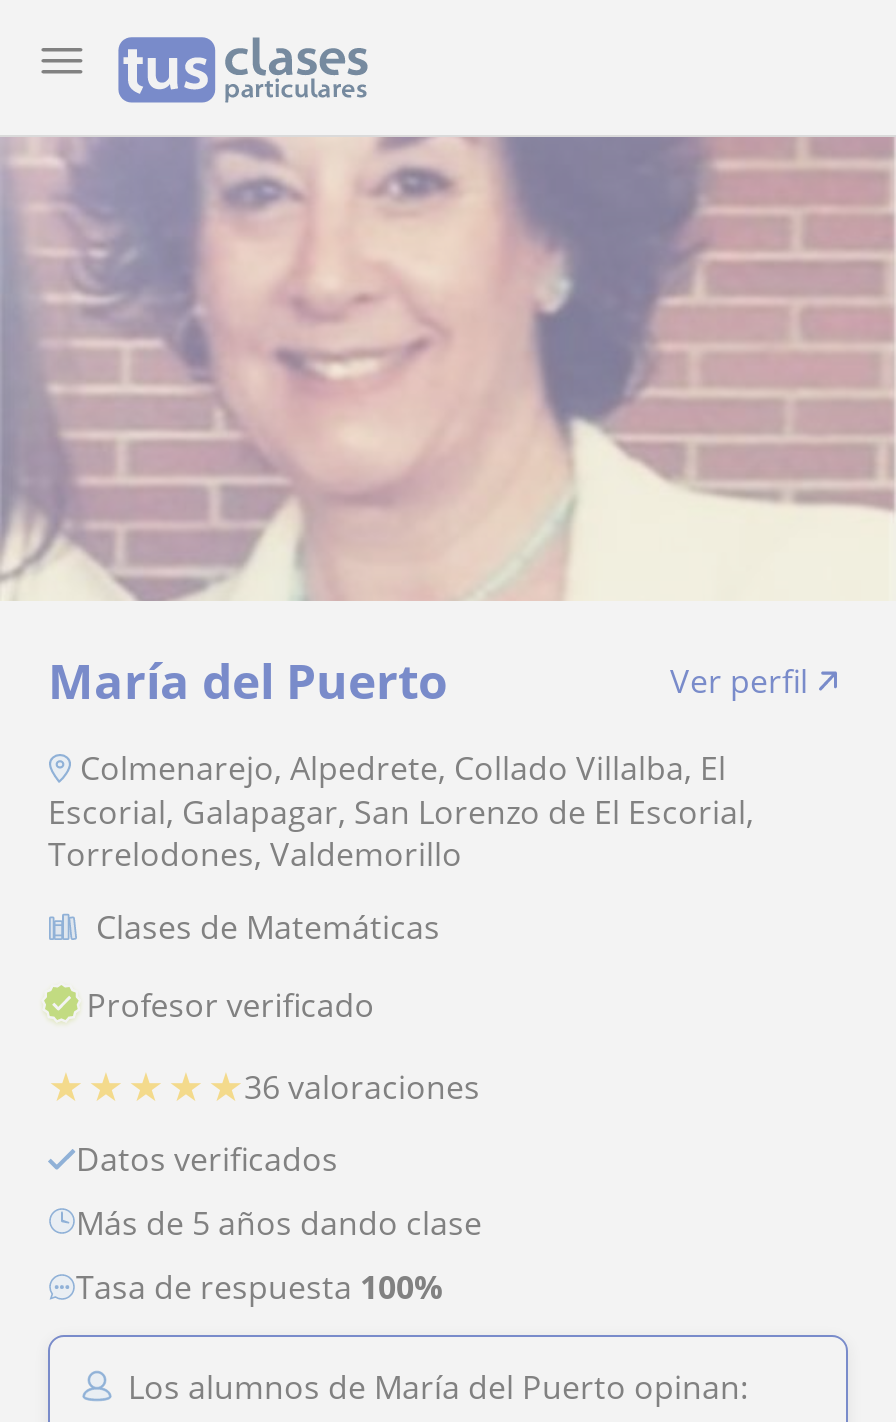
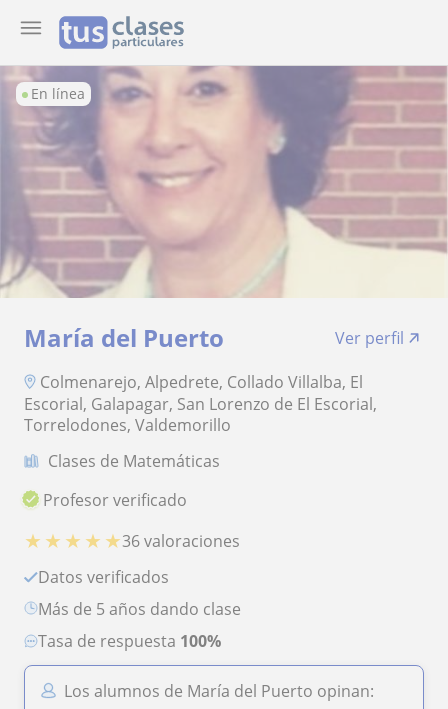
none -> [31,84,85,103] En línea

